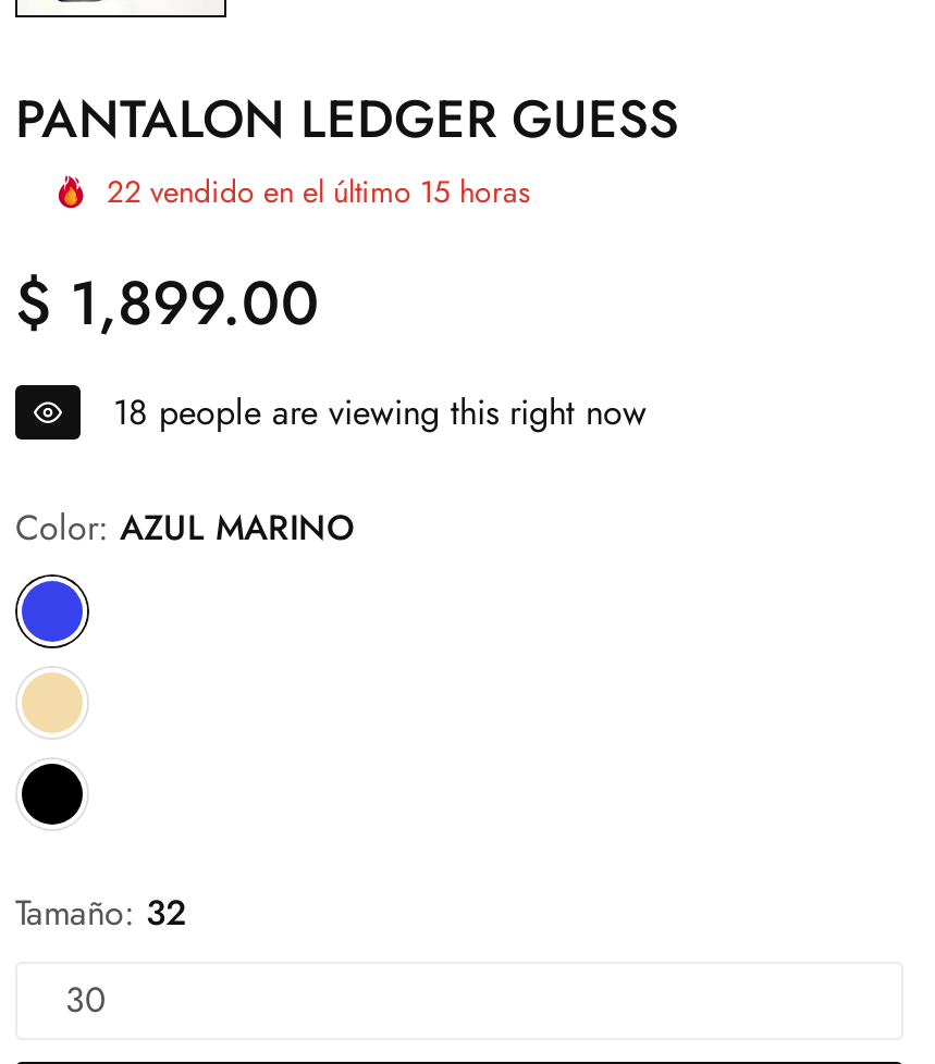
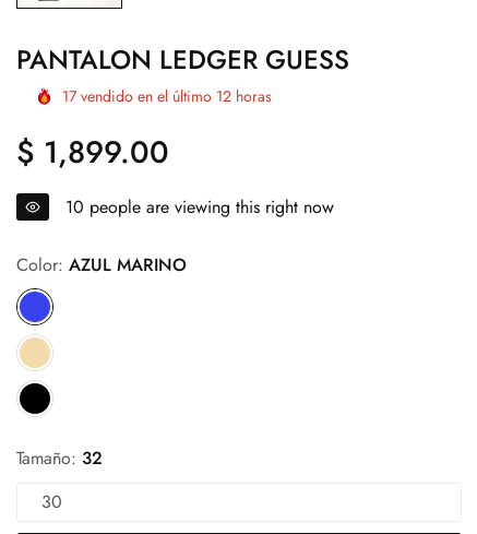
[107,169,531,212] 22 vendido en el último 15 horas -> [62,85,272,107] 17 vendido en el último 12 horas

